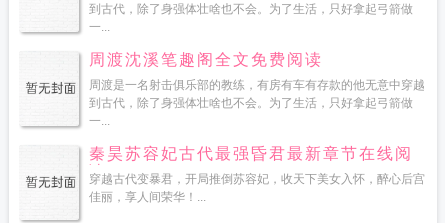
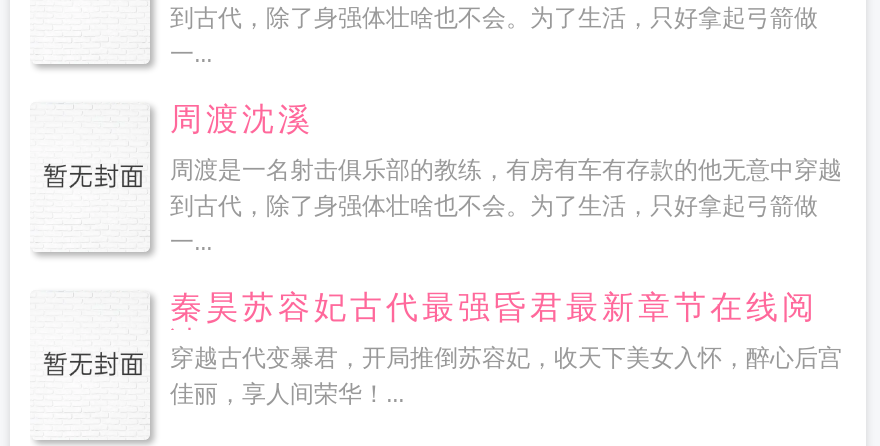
[89,51,323,68] 周渡沈溪笔趣阁全文免费阅读 -> [170,102,314,136] 周渡沈溪

